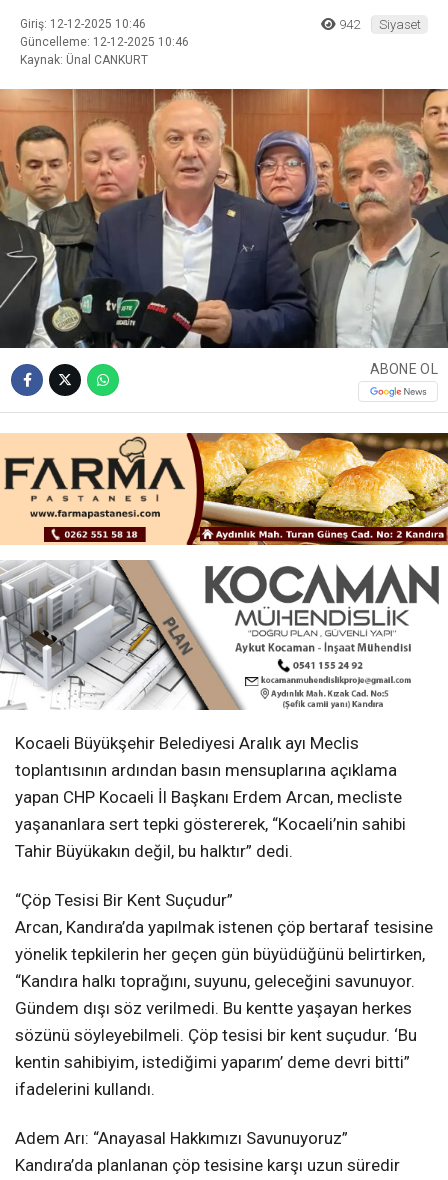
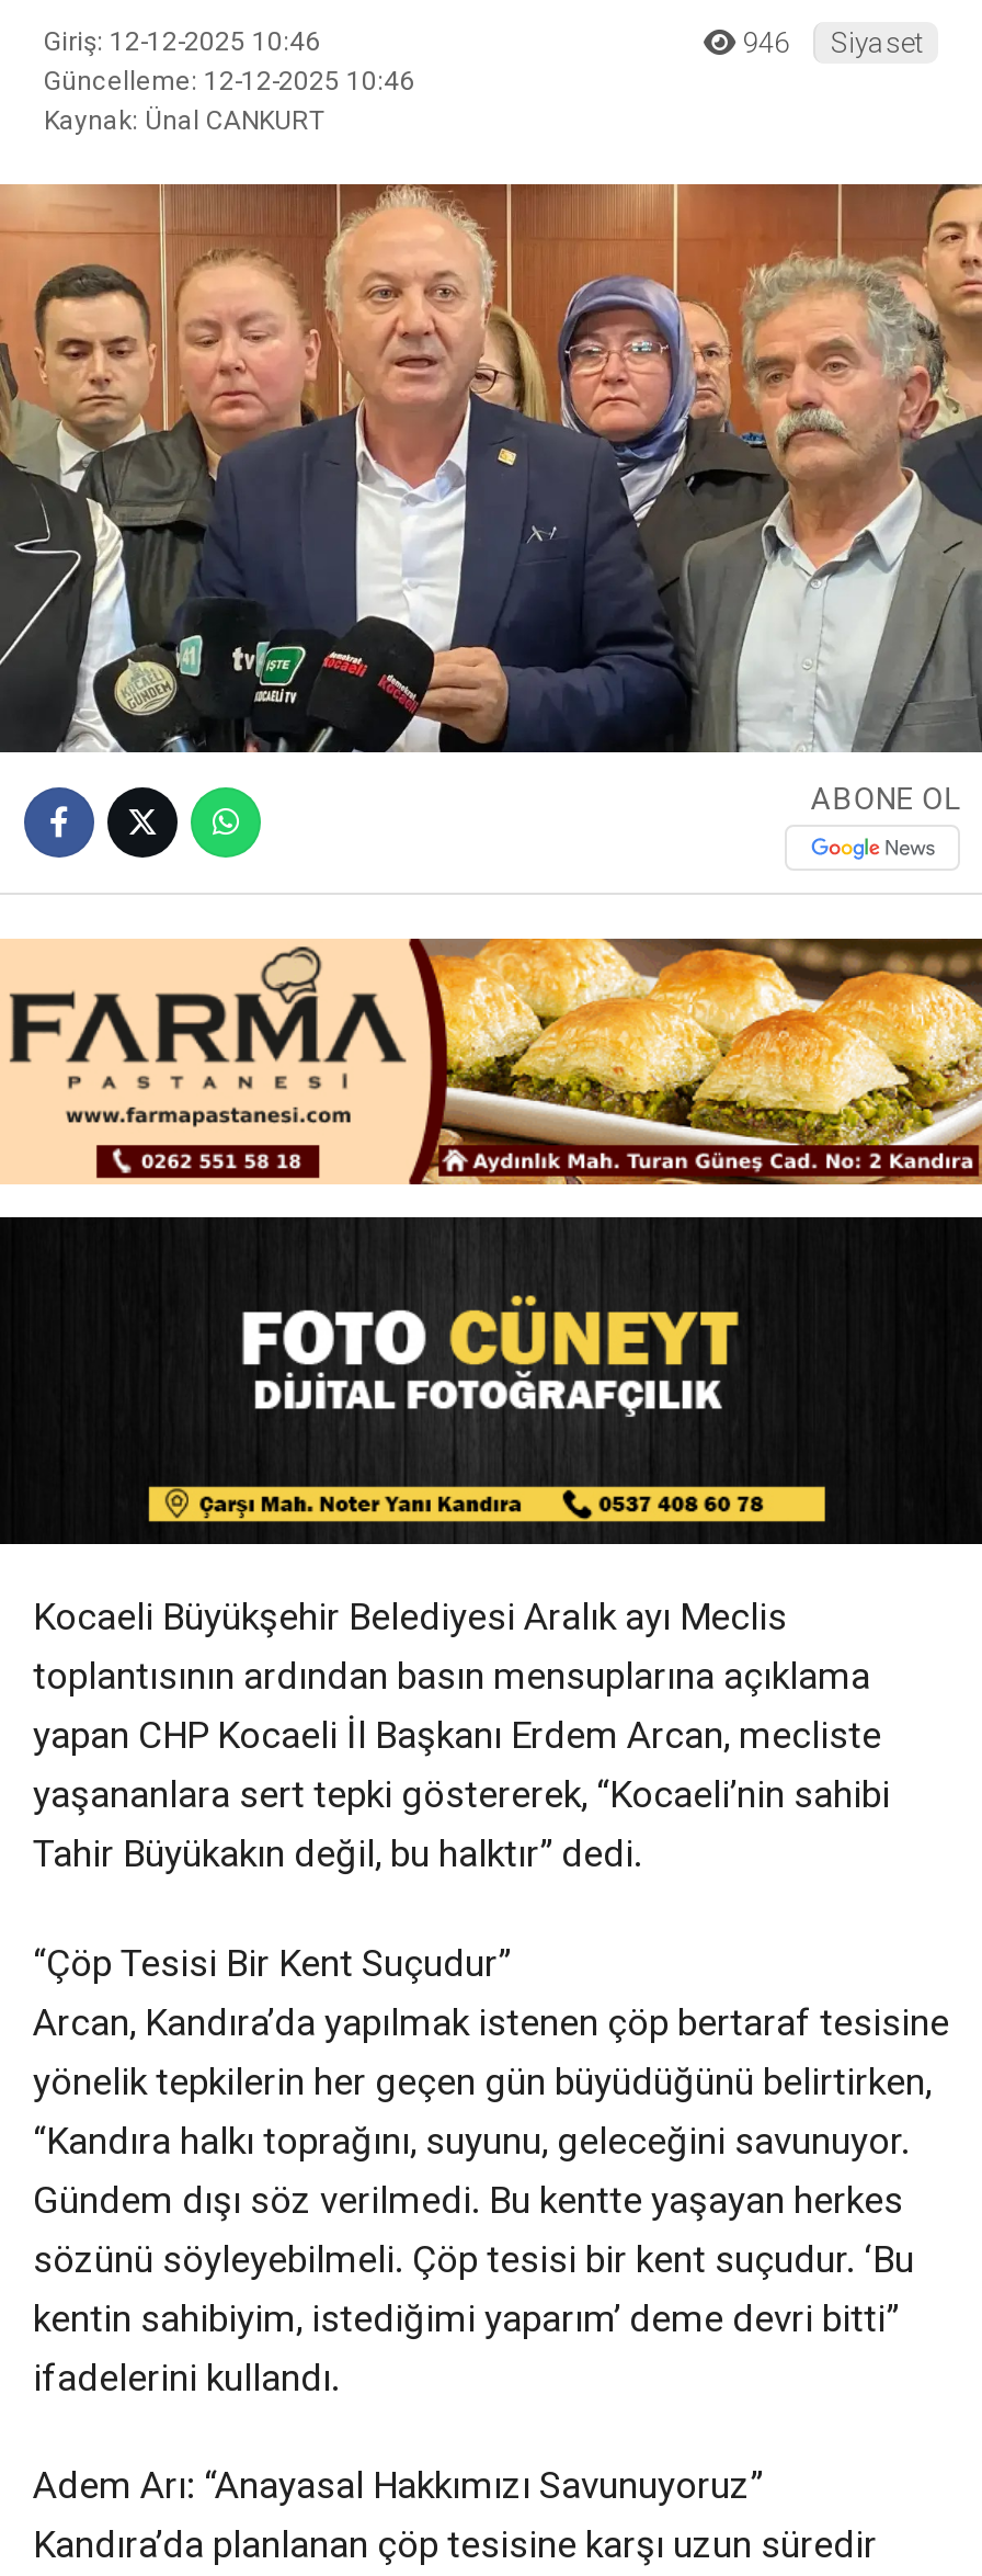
[336,17,421,32] 942 Siyaset -> [736,26,923,59] 946 Siyaset
[3,559,445,711] [image] -> [7,1215,975,1546] [image]

